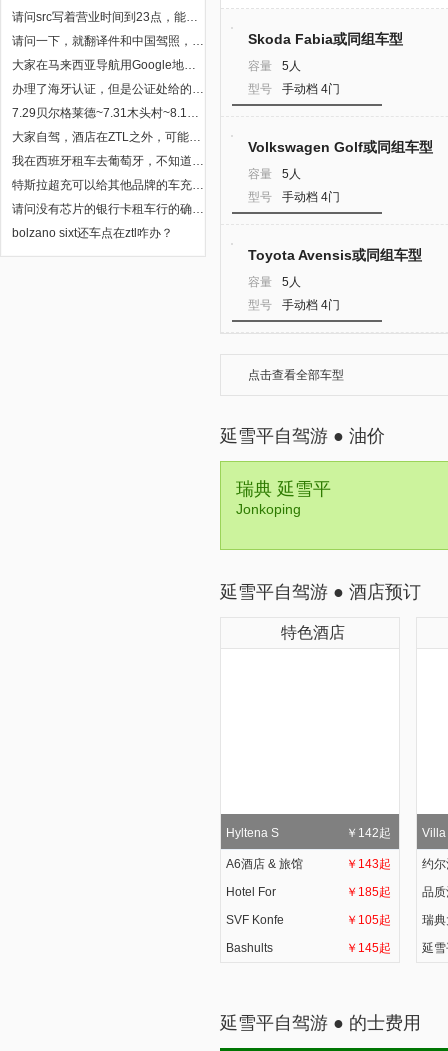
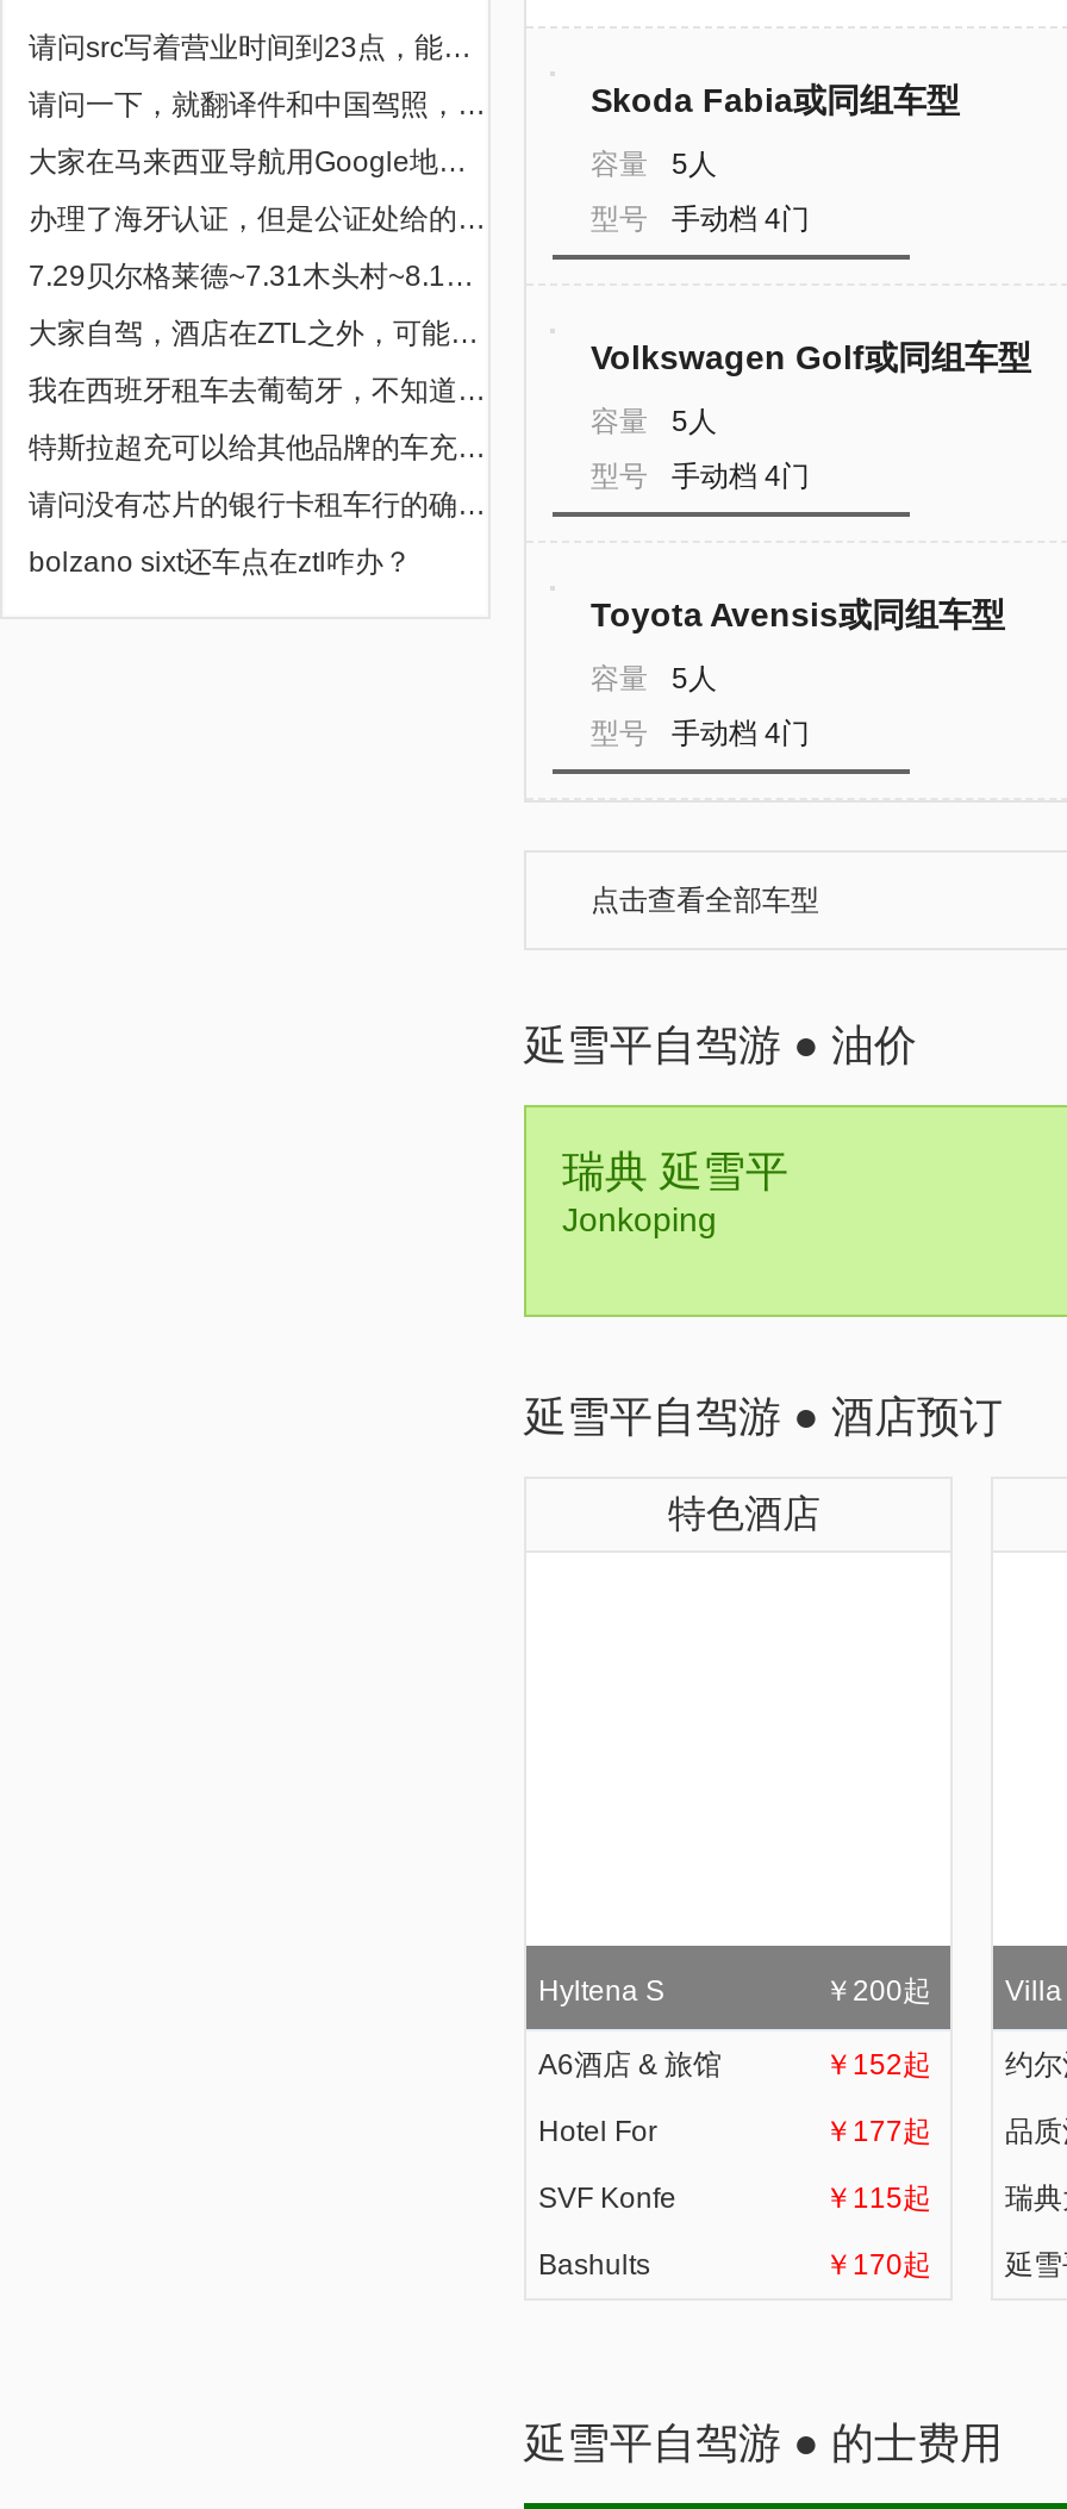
[346,826,391,840] ￥142起 -> [824,1974,931,2008] ￥200起
[346,857,391,871] ￥143起 -> [824,2048,931,2082] ￥152起
[346,885,391,899] ￥185起 -> [824,2115,931,2148] ￥177起
[346,913,391,927] ￥105起 -> [824,2182,931,2215] ￥115起
[346,941,391,955] ￥145起 -> [824,2248,931,2282] ￥170起

